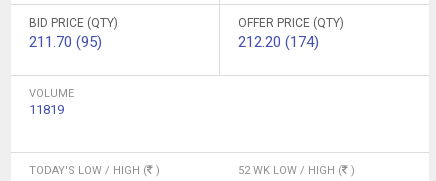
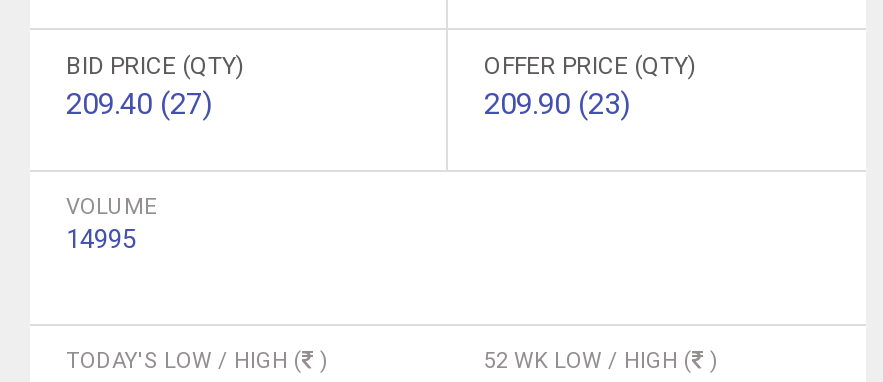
[29,33,102,51] 211.70 (95) -> [66,86,212,122] 209.40 (27)
[238,33,319,51] 212.20 (174) -> [484,86,630,122] 209.90 (23)
[29,102,64,117] 11819 -> [66,224,136,254] 14995

